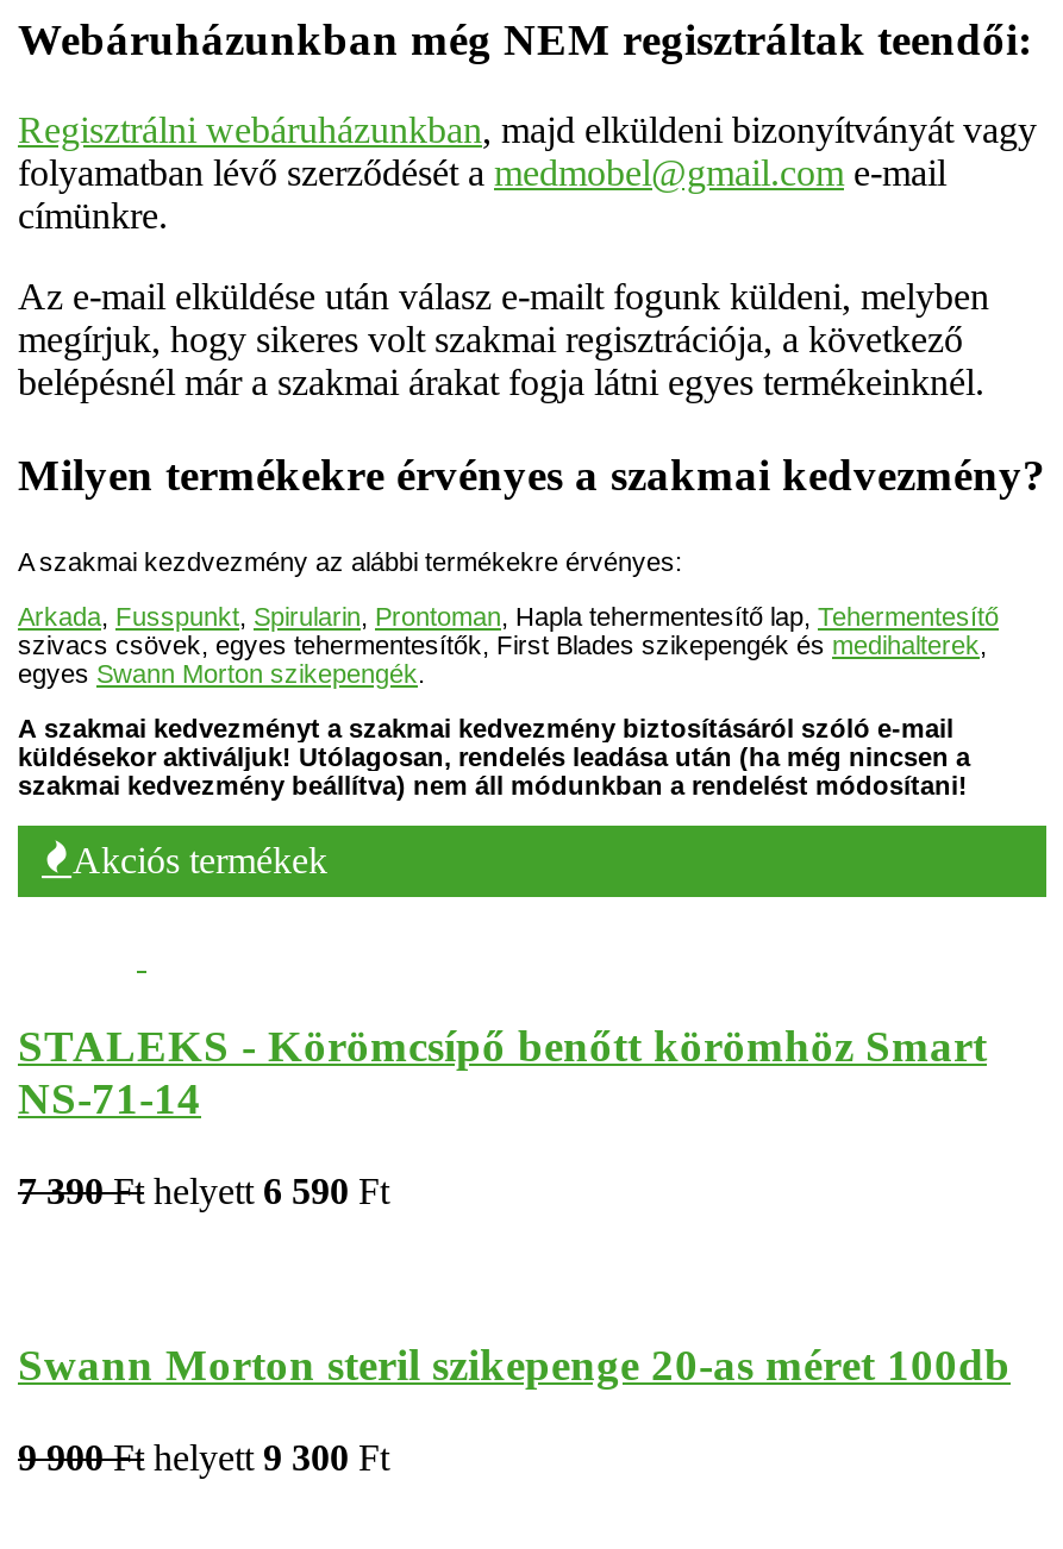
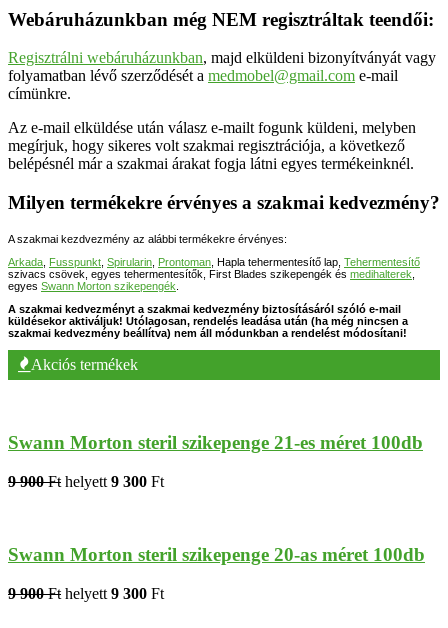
[18,1022,987,1124] STALEKS - Körömcsípő benőtt körömhöz Smart | NS-71-14 -> [8,432,423,453] Swann Morton steril szikepenge 21-es méret 100db
[18,1171,389,1211] 7 390 Ft helyett 6 590 Ft -> [8,473,164,490] 9 900 Ft helyett 9 300 Ft

